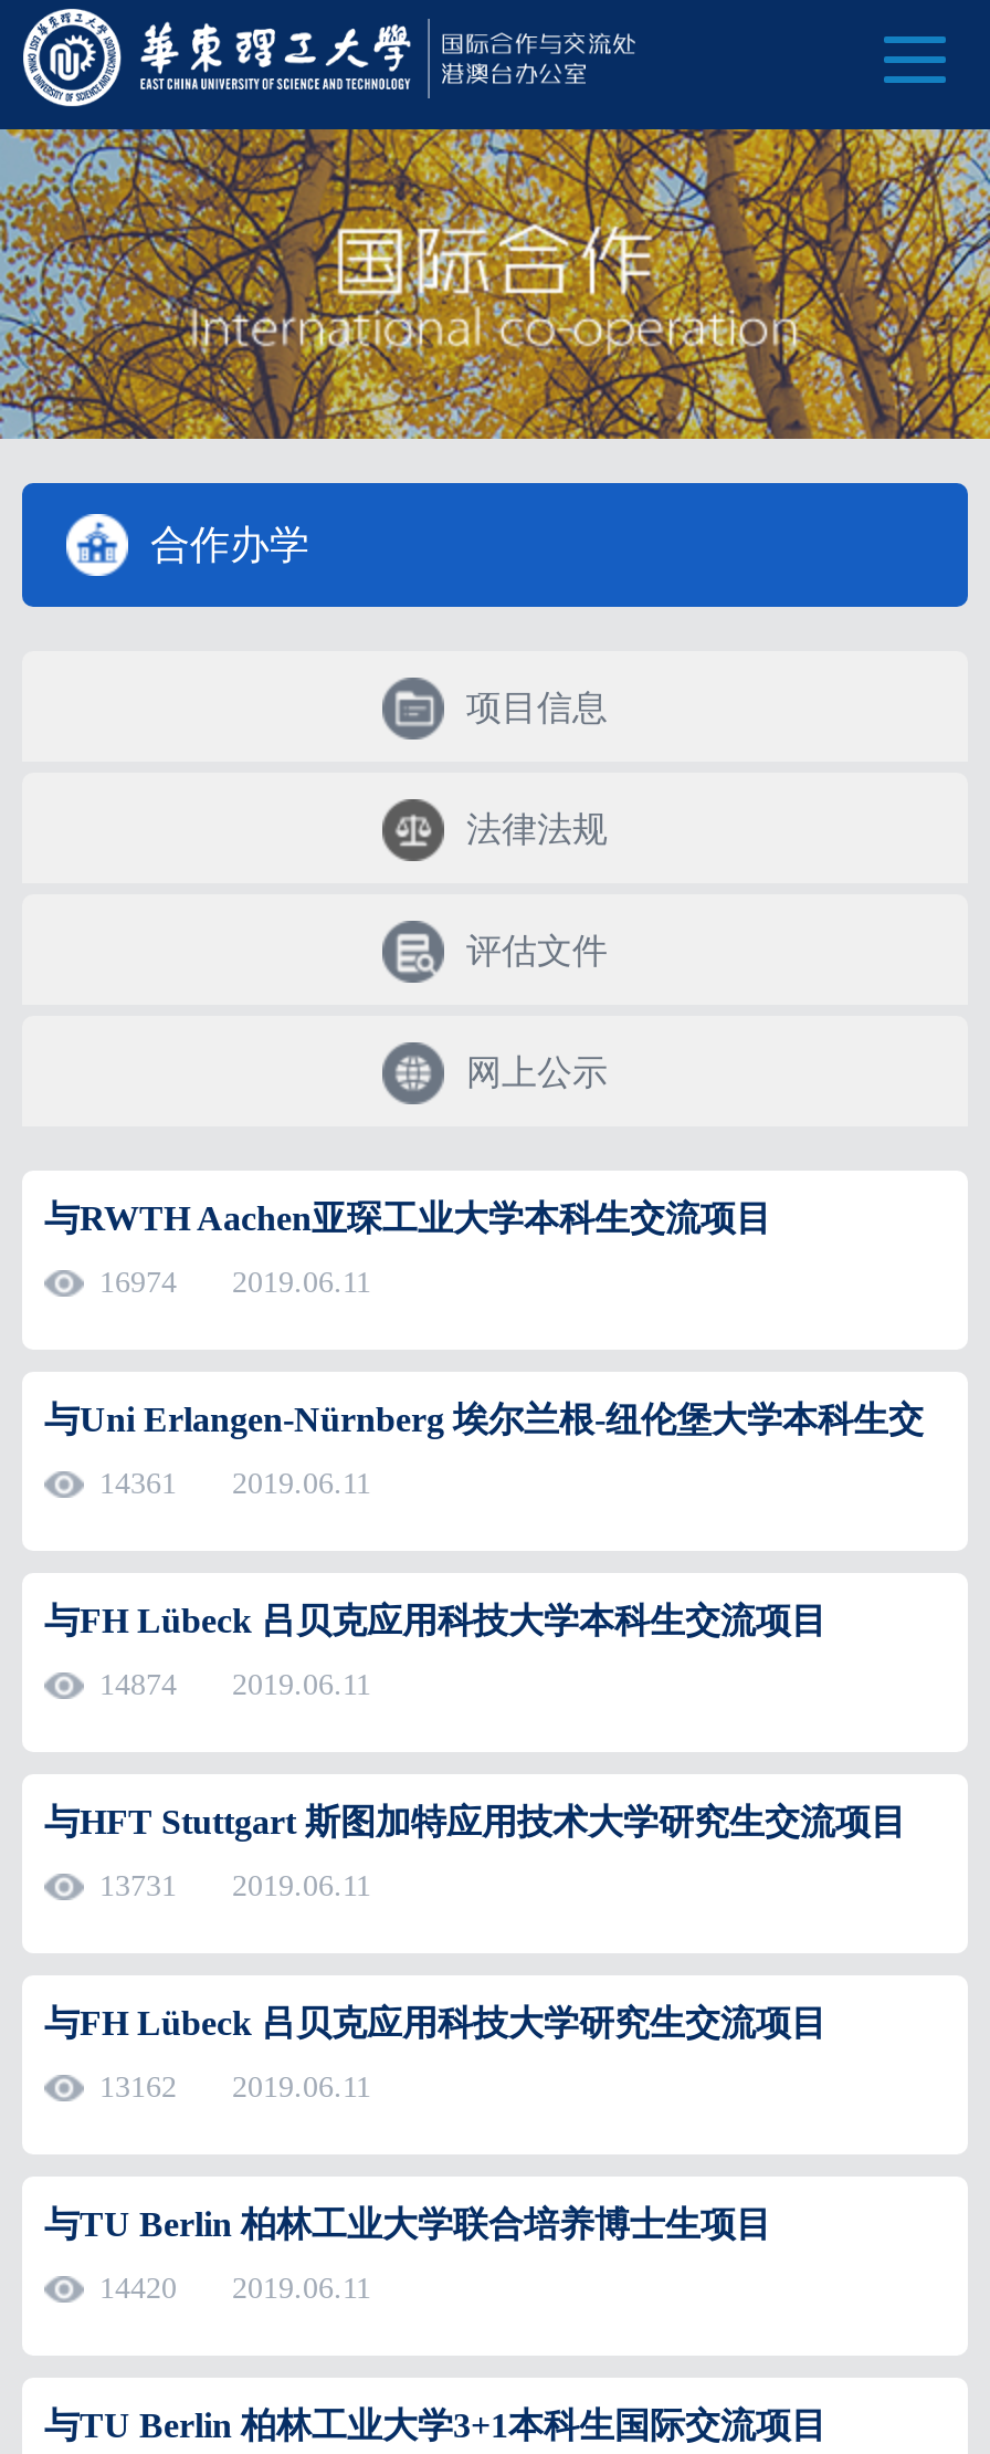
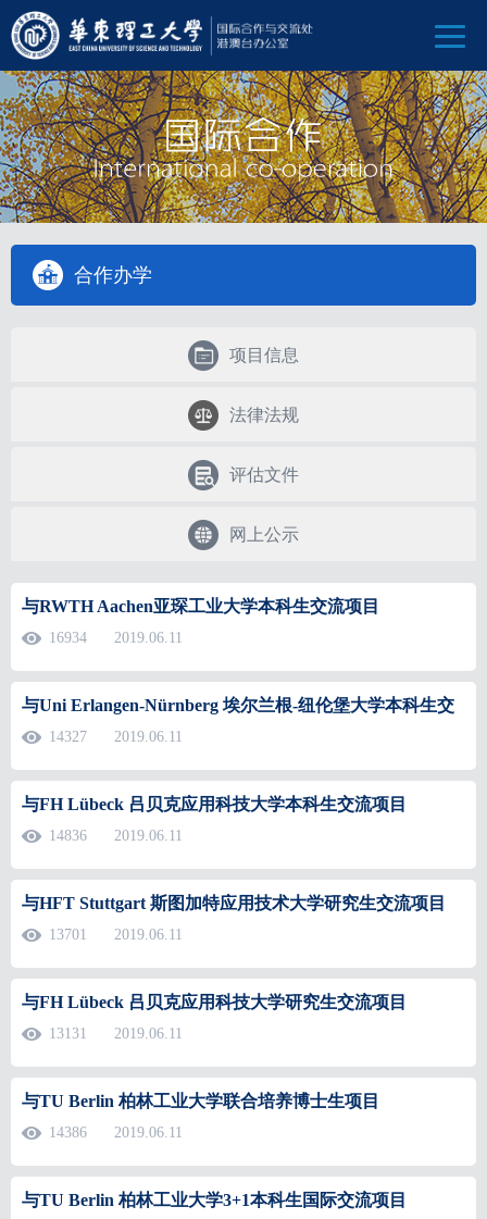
[99,1266,371,1299] 16974 2019.06.11 -> [49,630,183,646] 16934 2019.06.11
[99,1467,371,1500] 14361 2019.06.11 -> [49,729,183,745] 14327 2019.06.11
[99,1668,371,1701] 14874 2019.06.11 -> [49,828,183,844] 14836 2019.06.11
[99,1869,371,1902] 13731 2019.06.11 -> [49,926,183,943] 13701 2019.06.11
[99,2070,371,2104] 13162 2019.06.11 -> [49,1025,183,1042] 13131 2019.06.11
[99,2272,371,2305] 14420 2019.06.11 -> [49,1124,183,1141] 14386 2019.06.11

